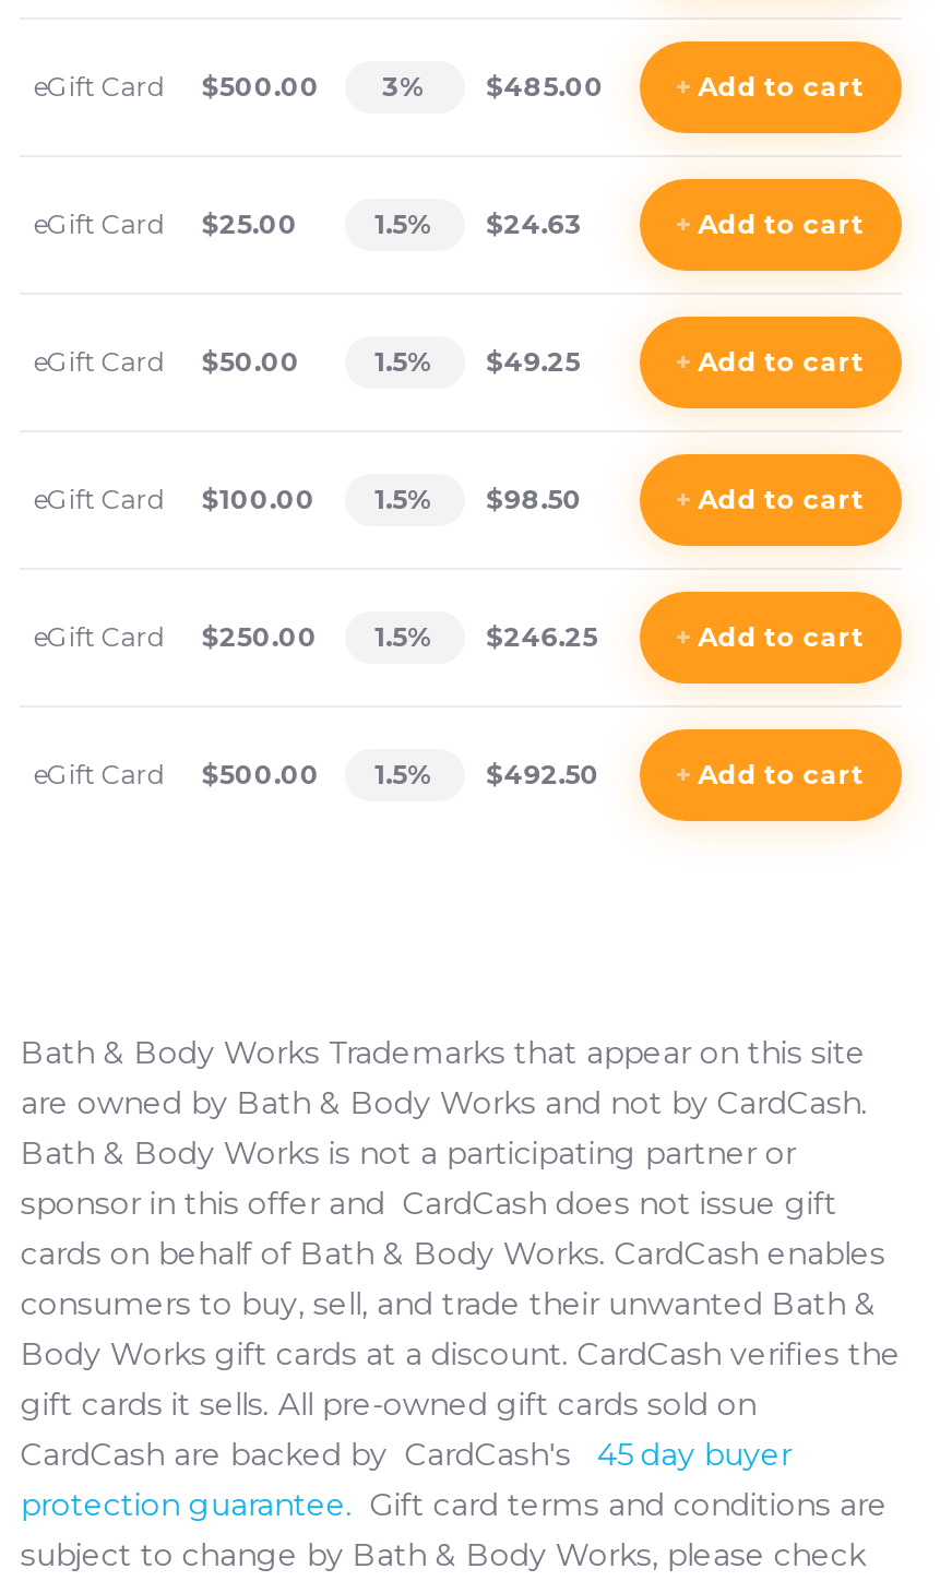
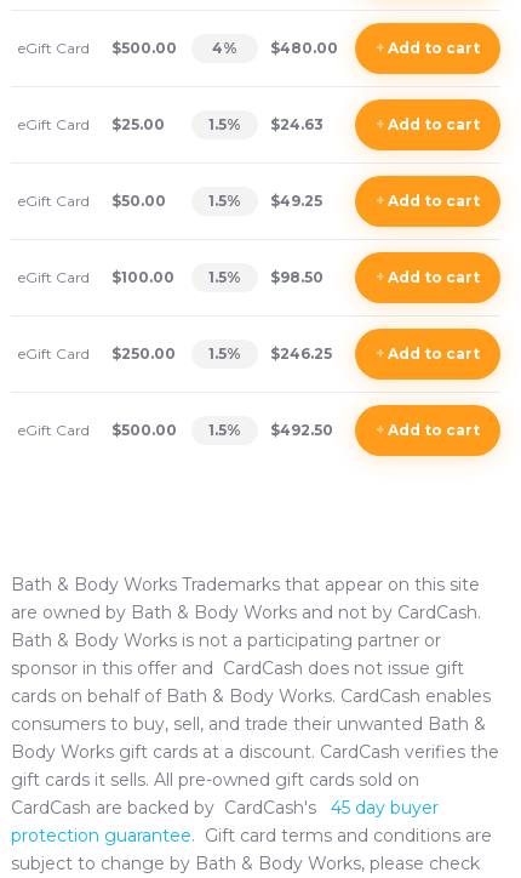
[382,70,426,103] 3% -> [211,39,237,57] 4%
[486,70,604,103] $485.00 -> [270,39,338,57] $480.00

